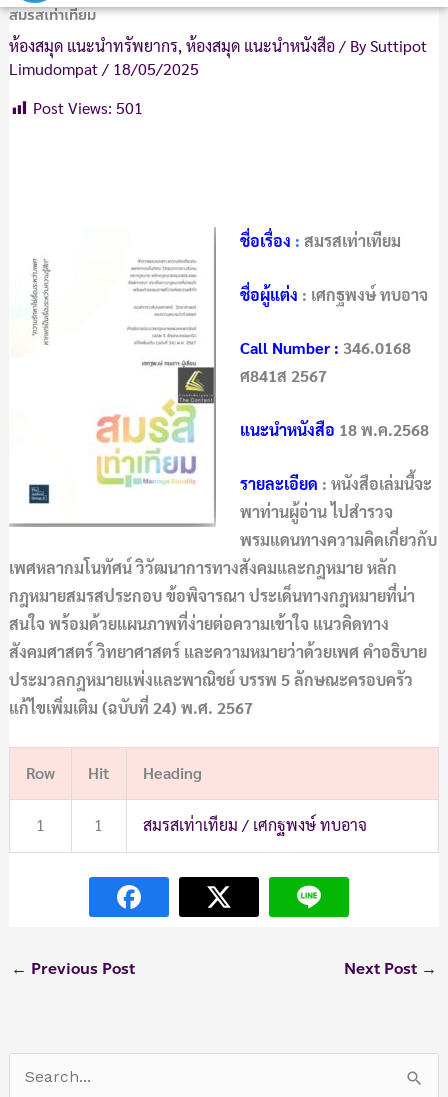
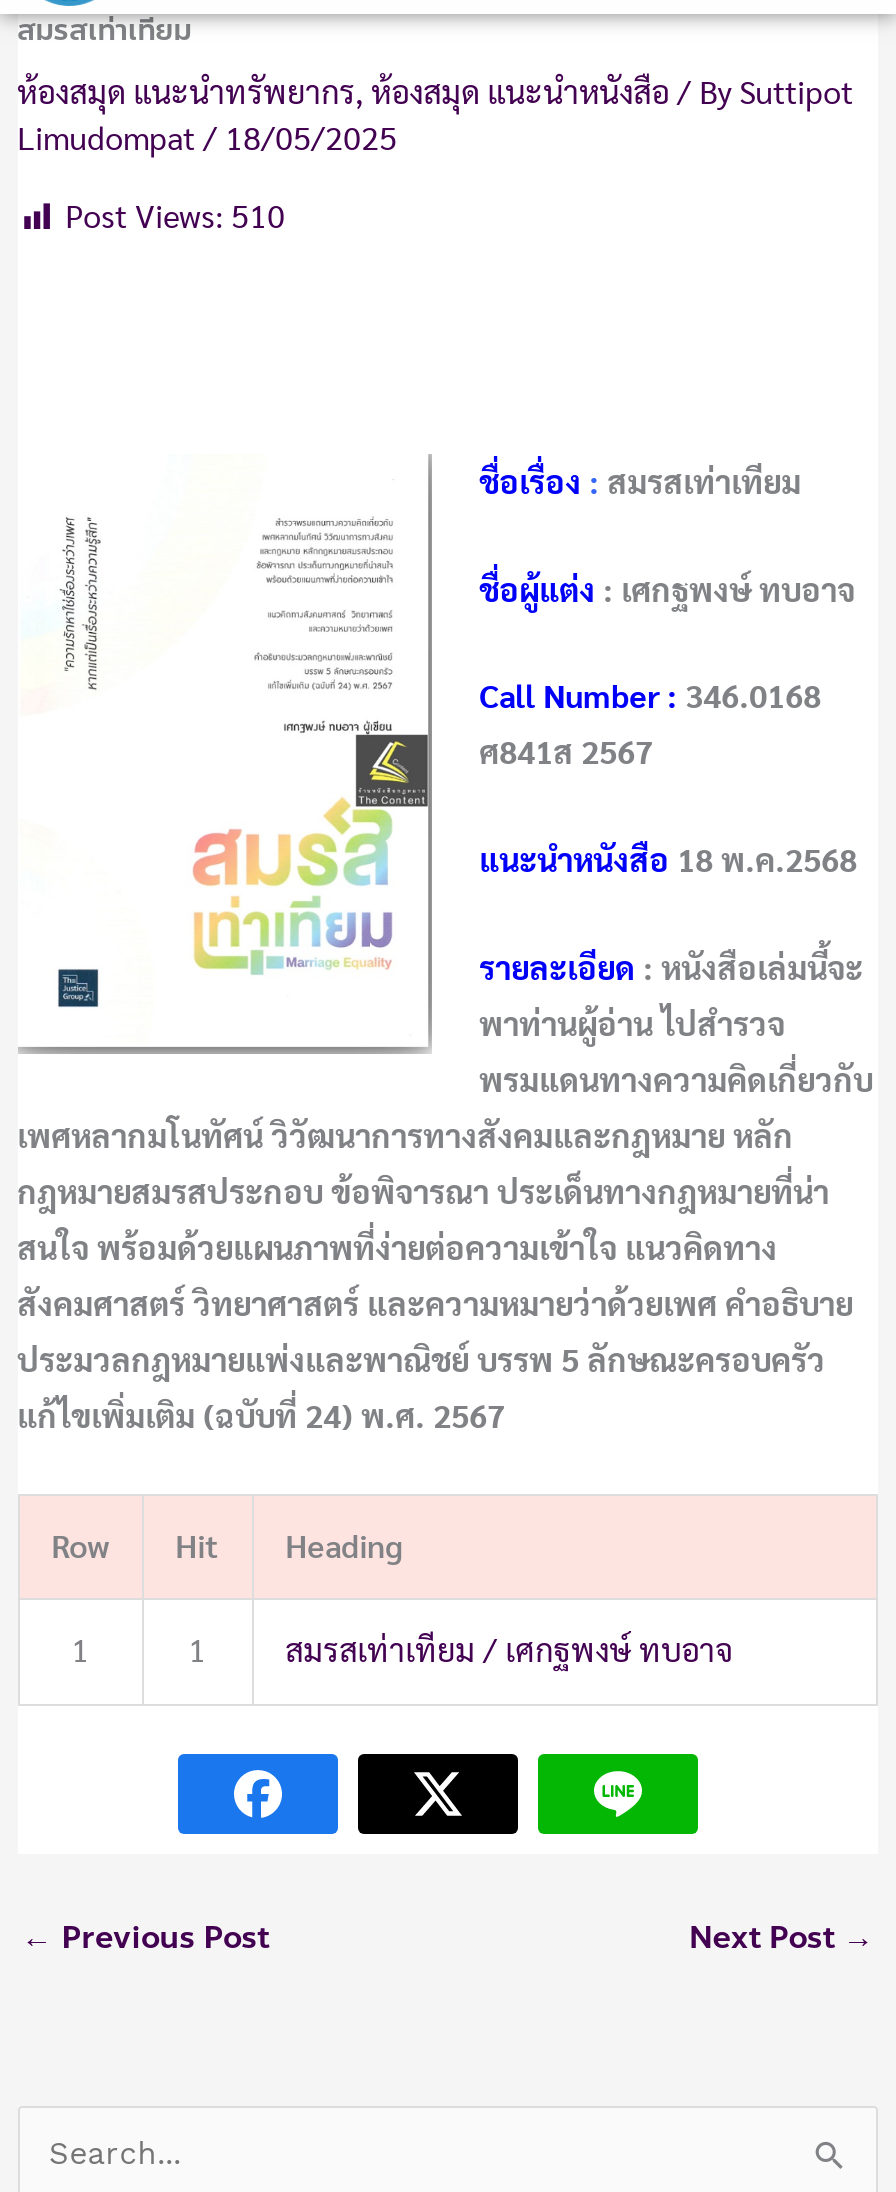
[33,97,143,118] Post Views: 501 -> [65,194,285,236] Post Views: 510

